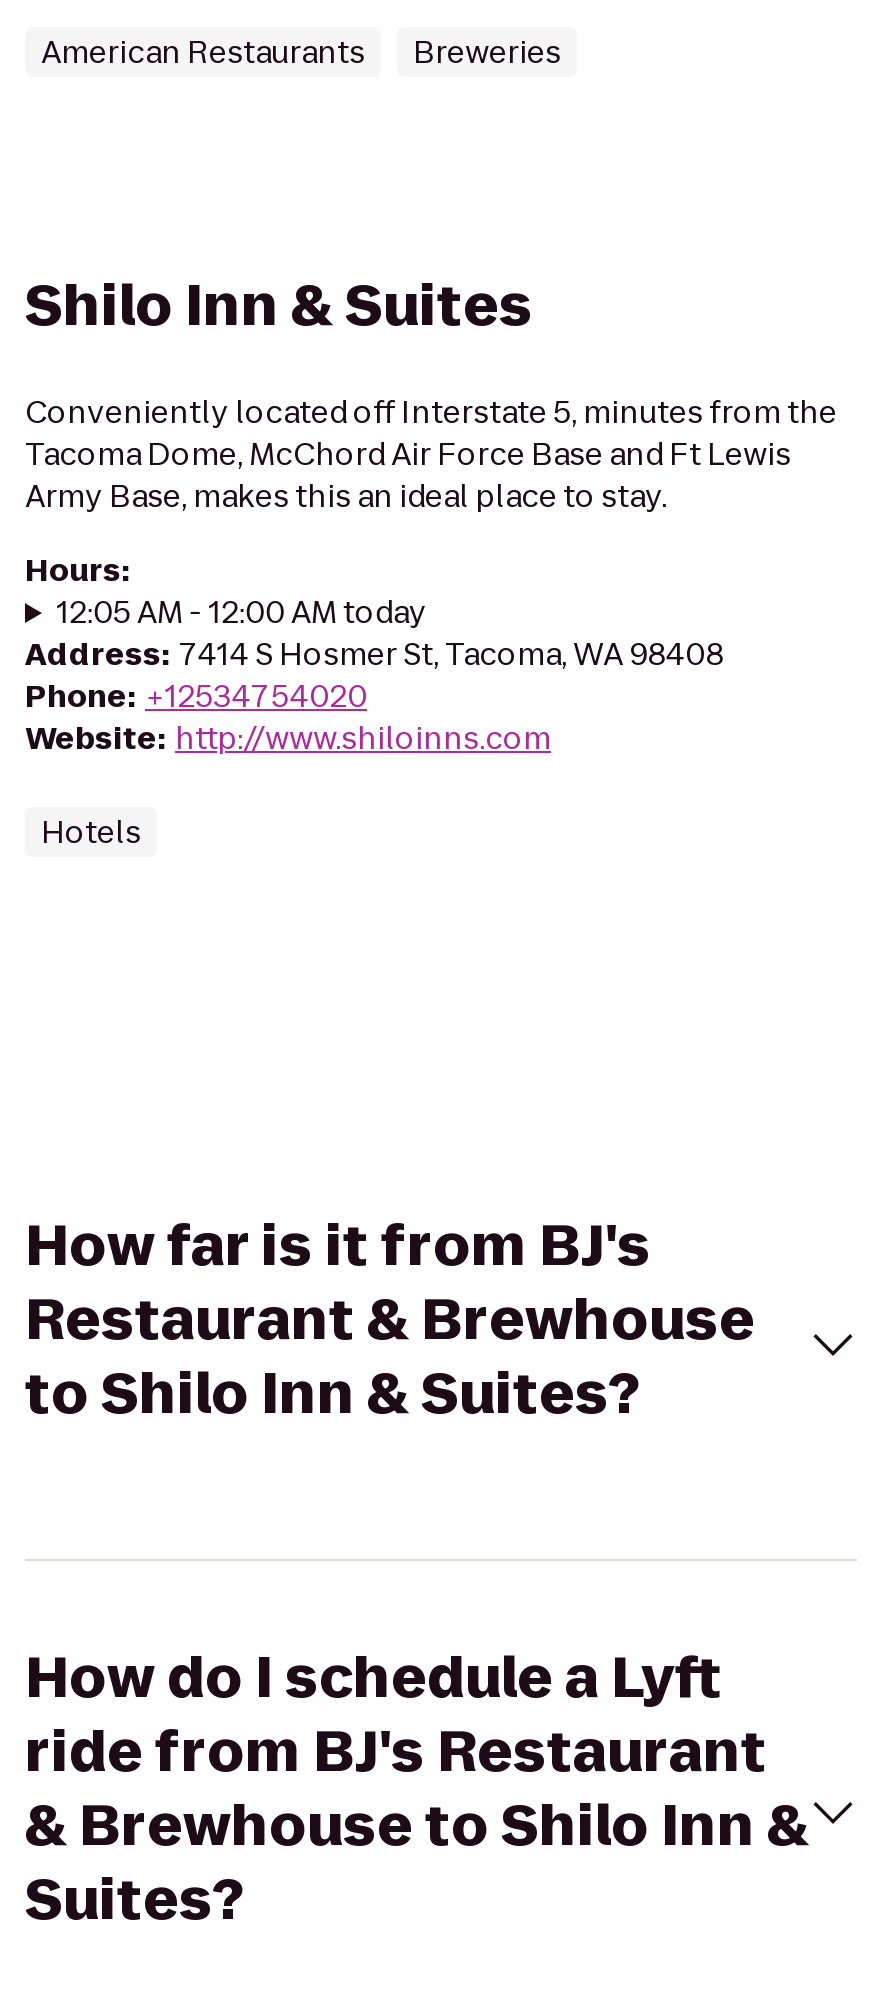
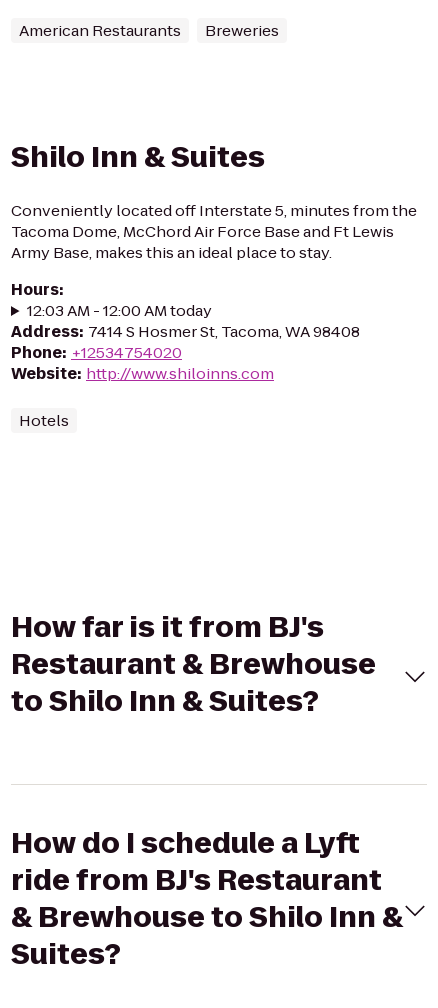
[57,591,427,633] 12:05 AM - 12:00 AM today -> [27,300,212,321] 12:03 AM - 12:00 AM today

